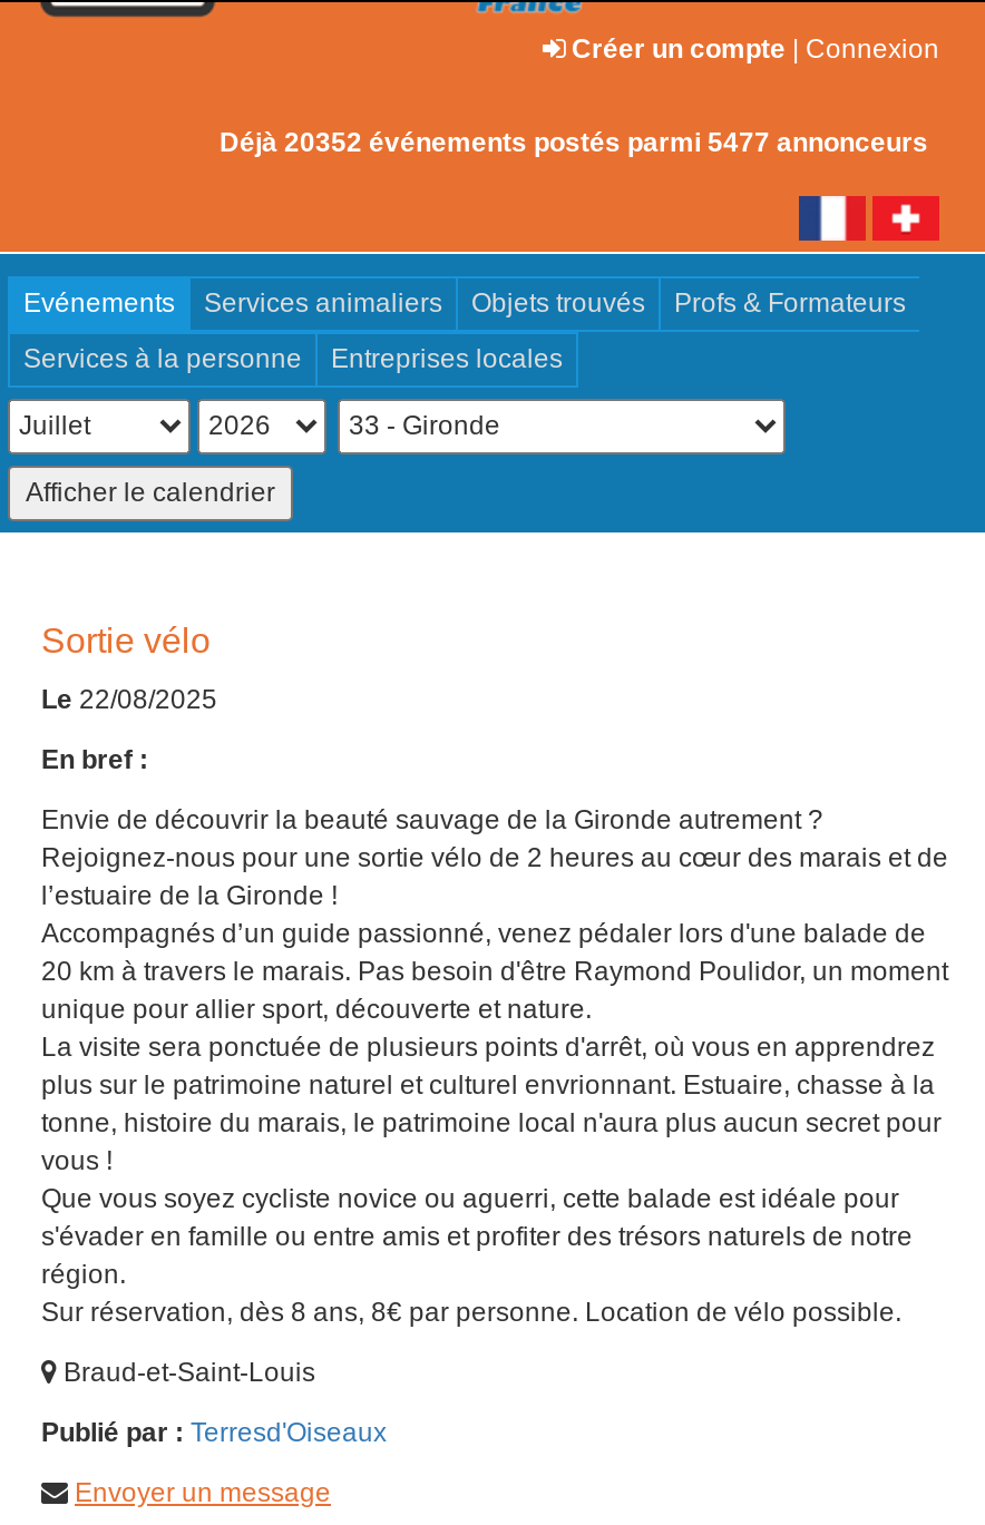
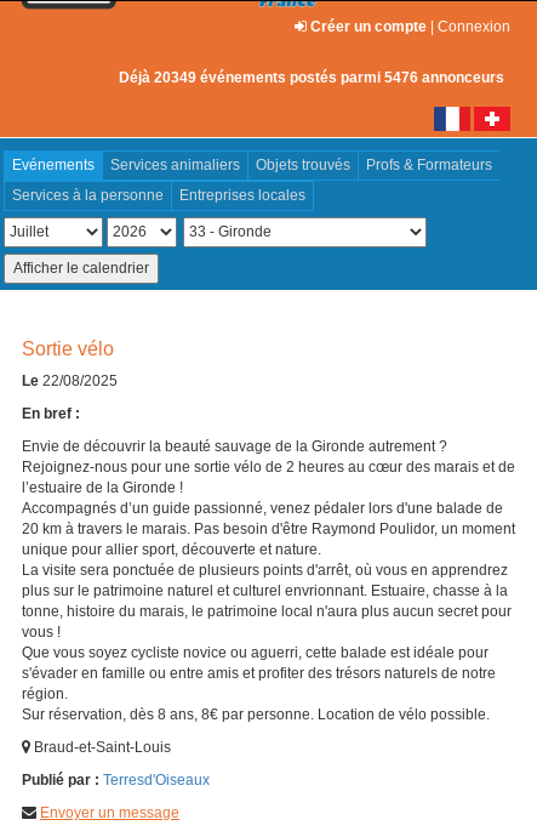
[220,126,928,157] Déjà 20352 événements postés parmi 5477 annonceurs -> [119,69,504,86] Déjà 20349 événements postés parmi 5476 annonceurs

